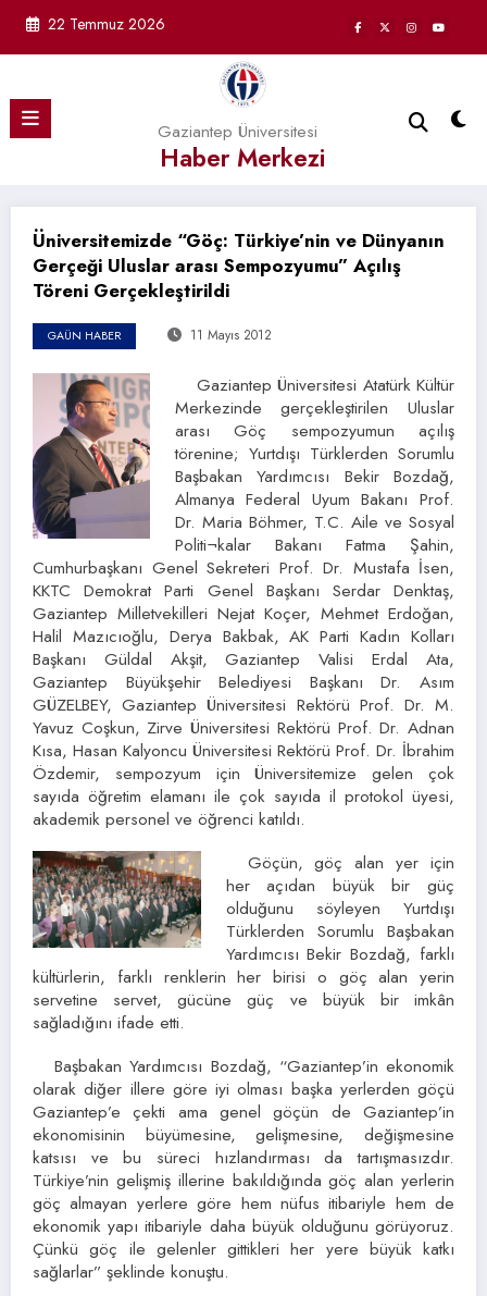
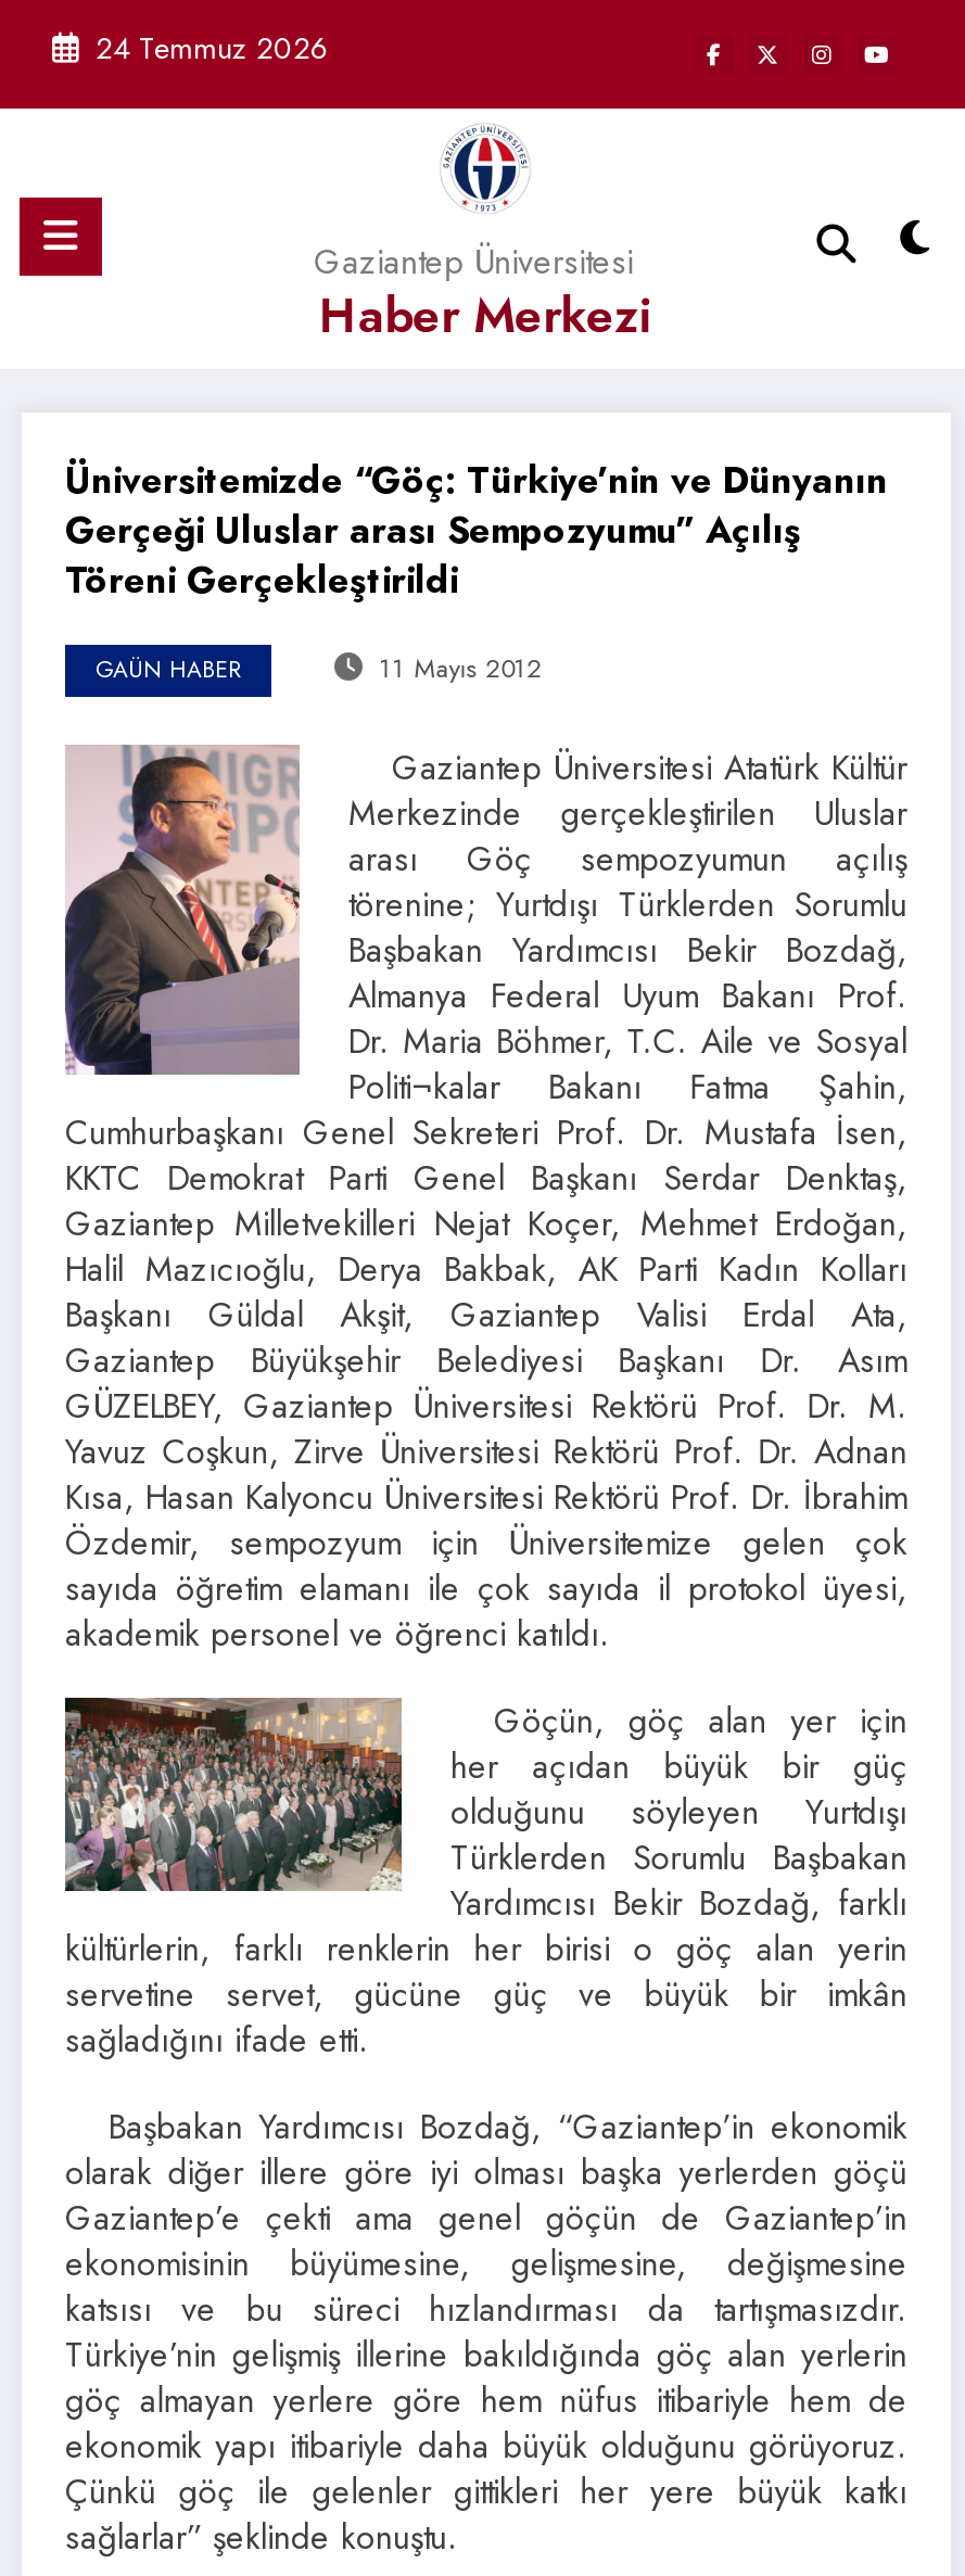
[48,13,165,35] 22 Temmuz 2026 -> [96,26,330,69] 24 Temmuz 2026

